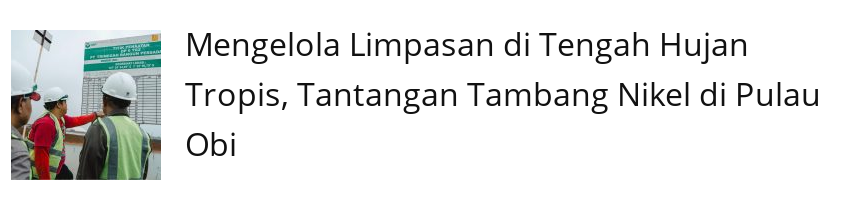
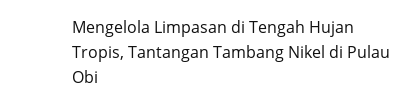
[9,28,163,182] [image] -> none

